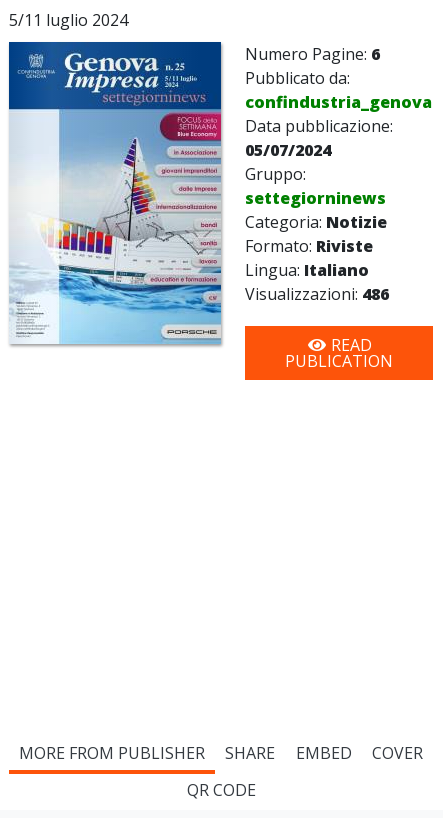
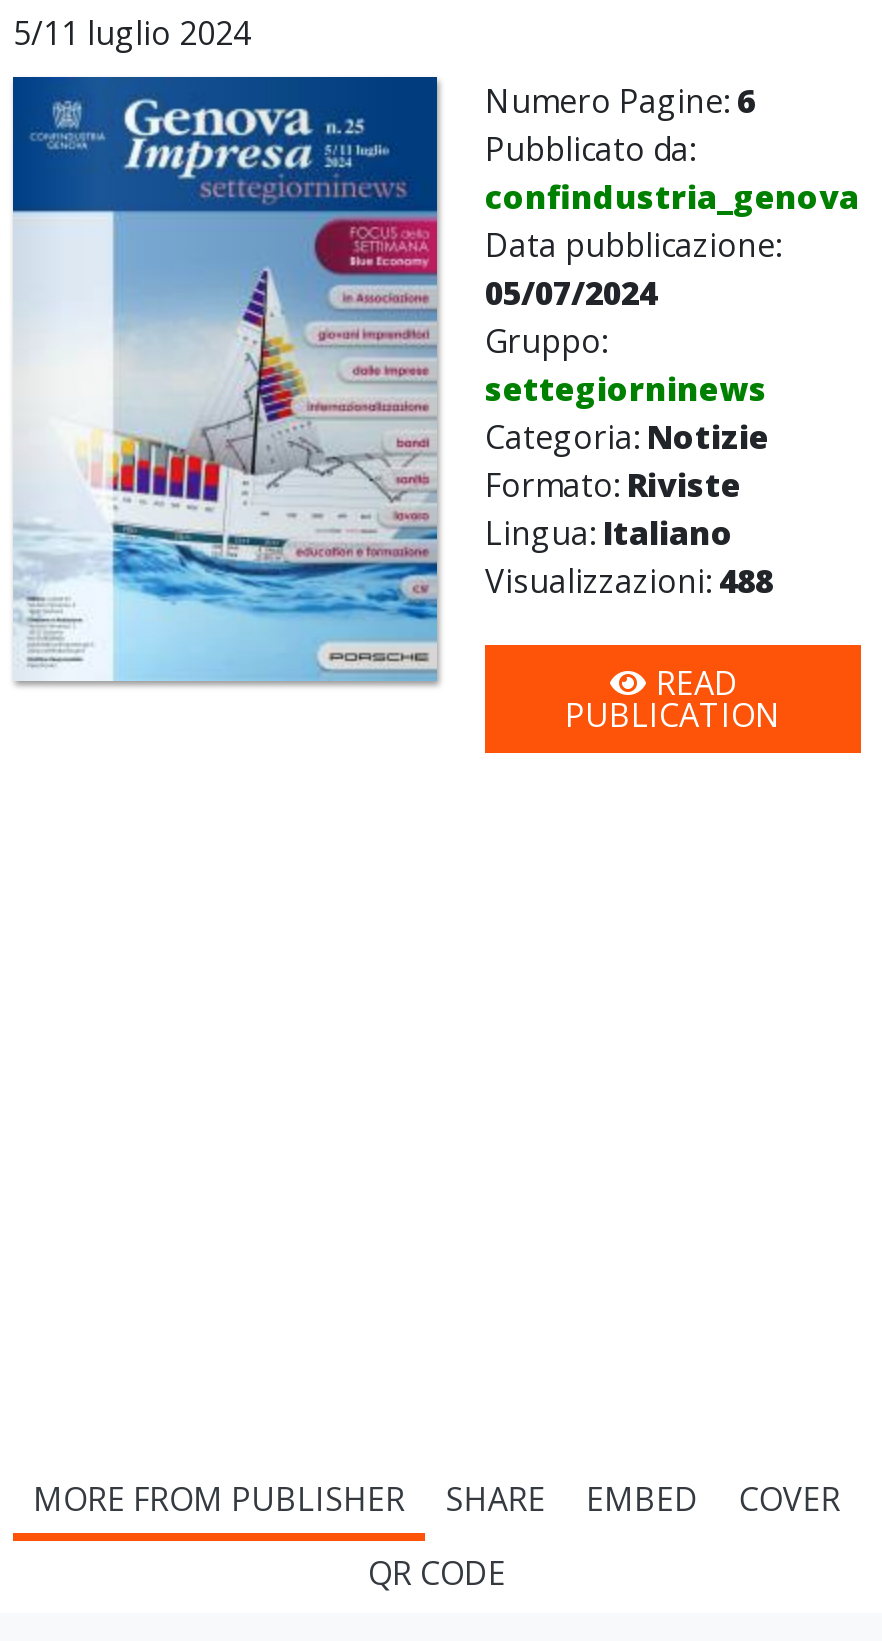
[245,283,389,305] Visualizzazioni: 486 -> [485,559,773,603] Visualizzazioni: 488

